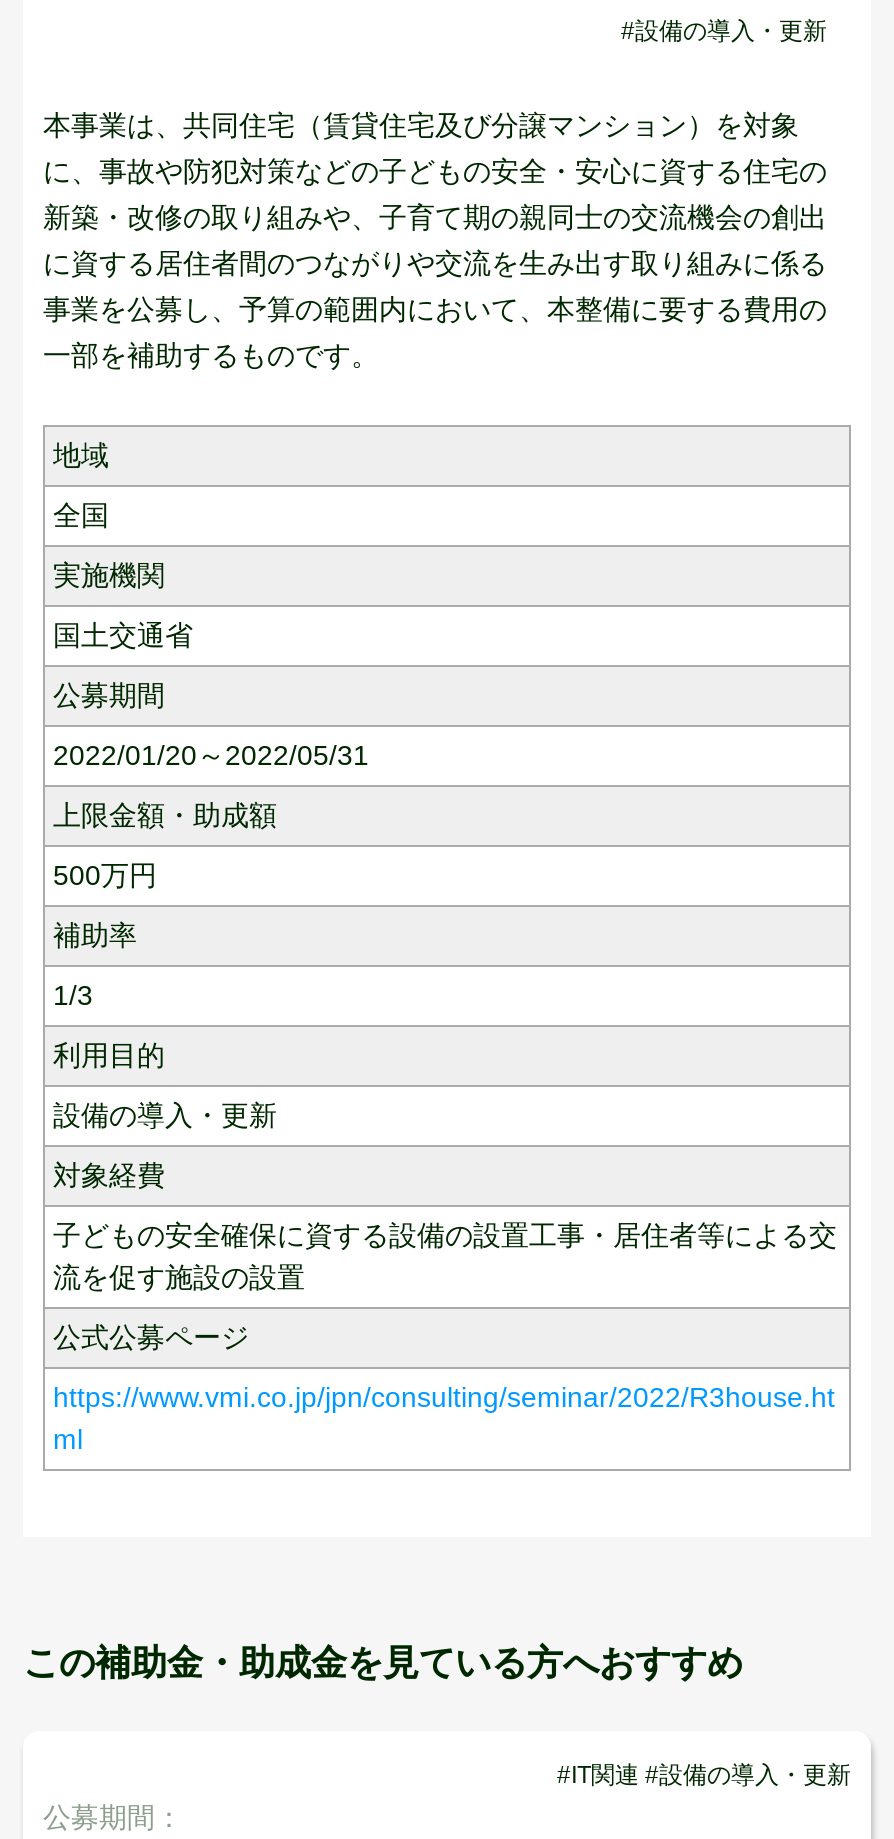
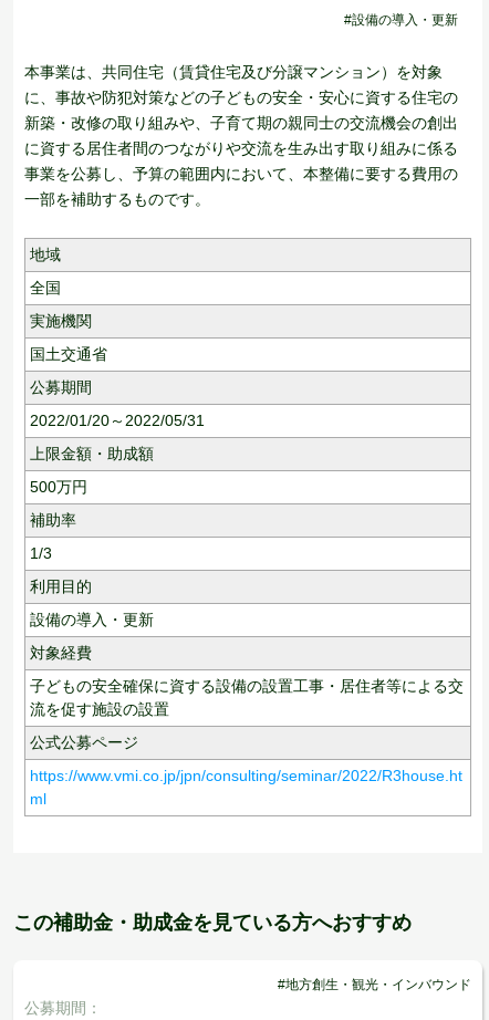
[557,1760,851,1788] #IT関連 #設備の導入・更新 -> [278,976,471,992] #地方創生・観光・インバウンド

